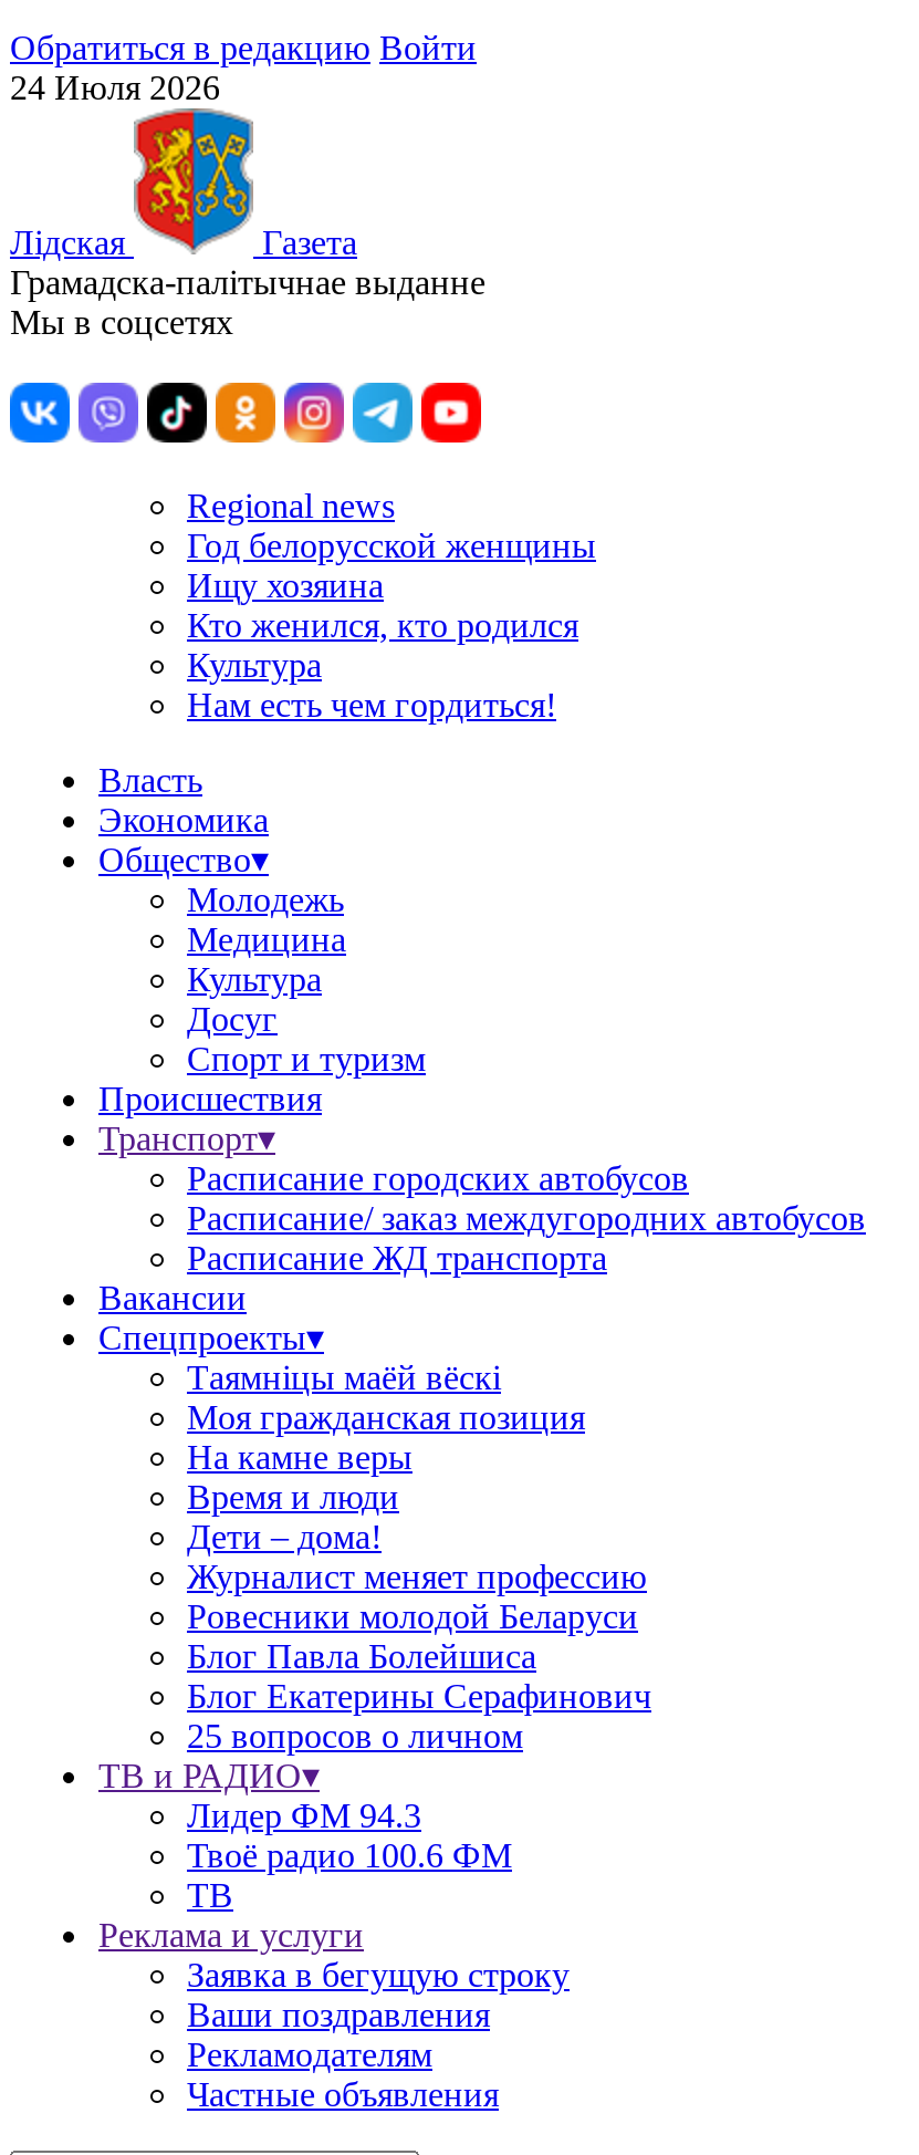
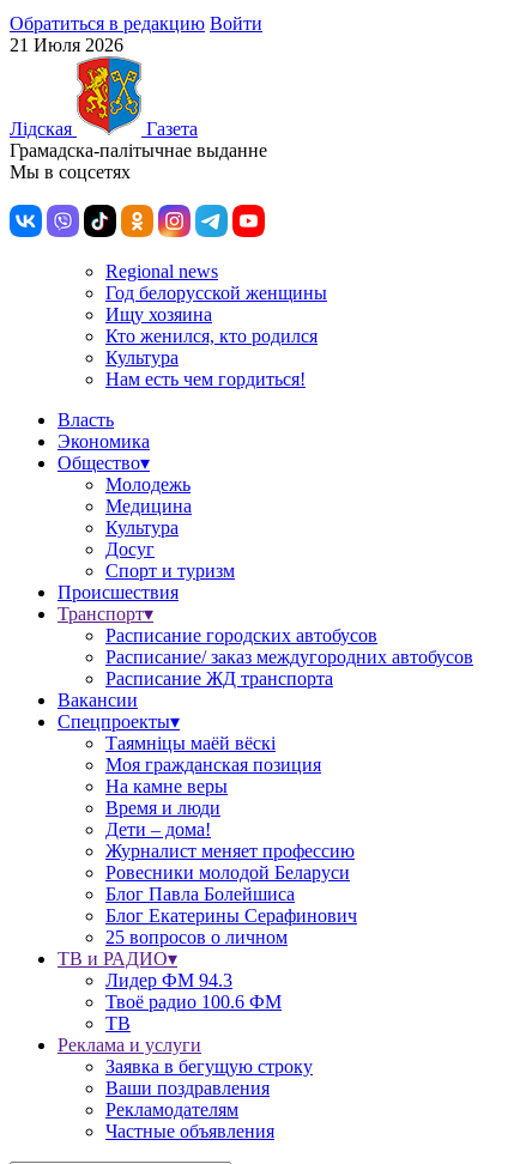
[10,69,220,106] 24 Июля 2026 -> [10,35,123,55] 21 Июля 2026

